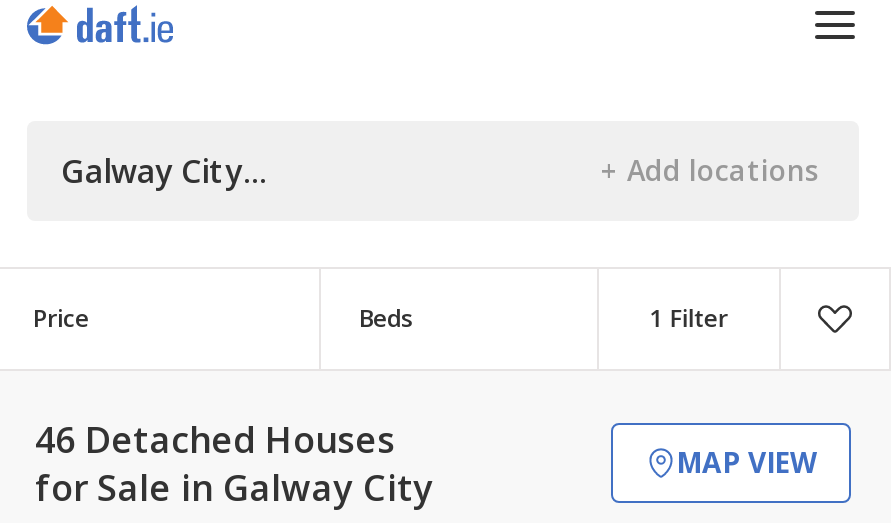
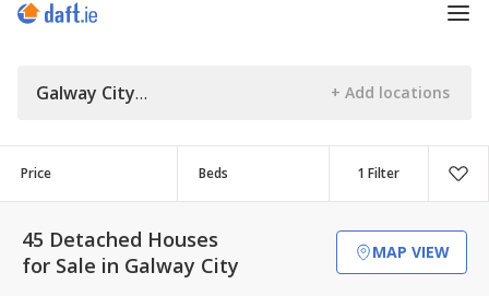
[35,415,395,463] 46 Detached Houses -> [22,226,218,252] 45 Detached Houses

